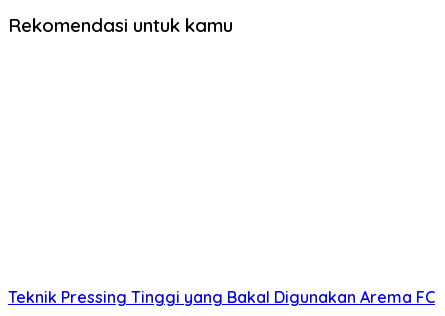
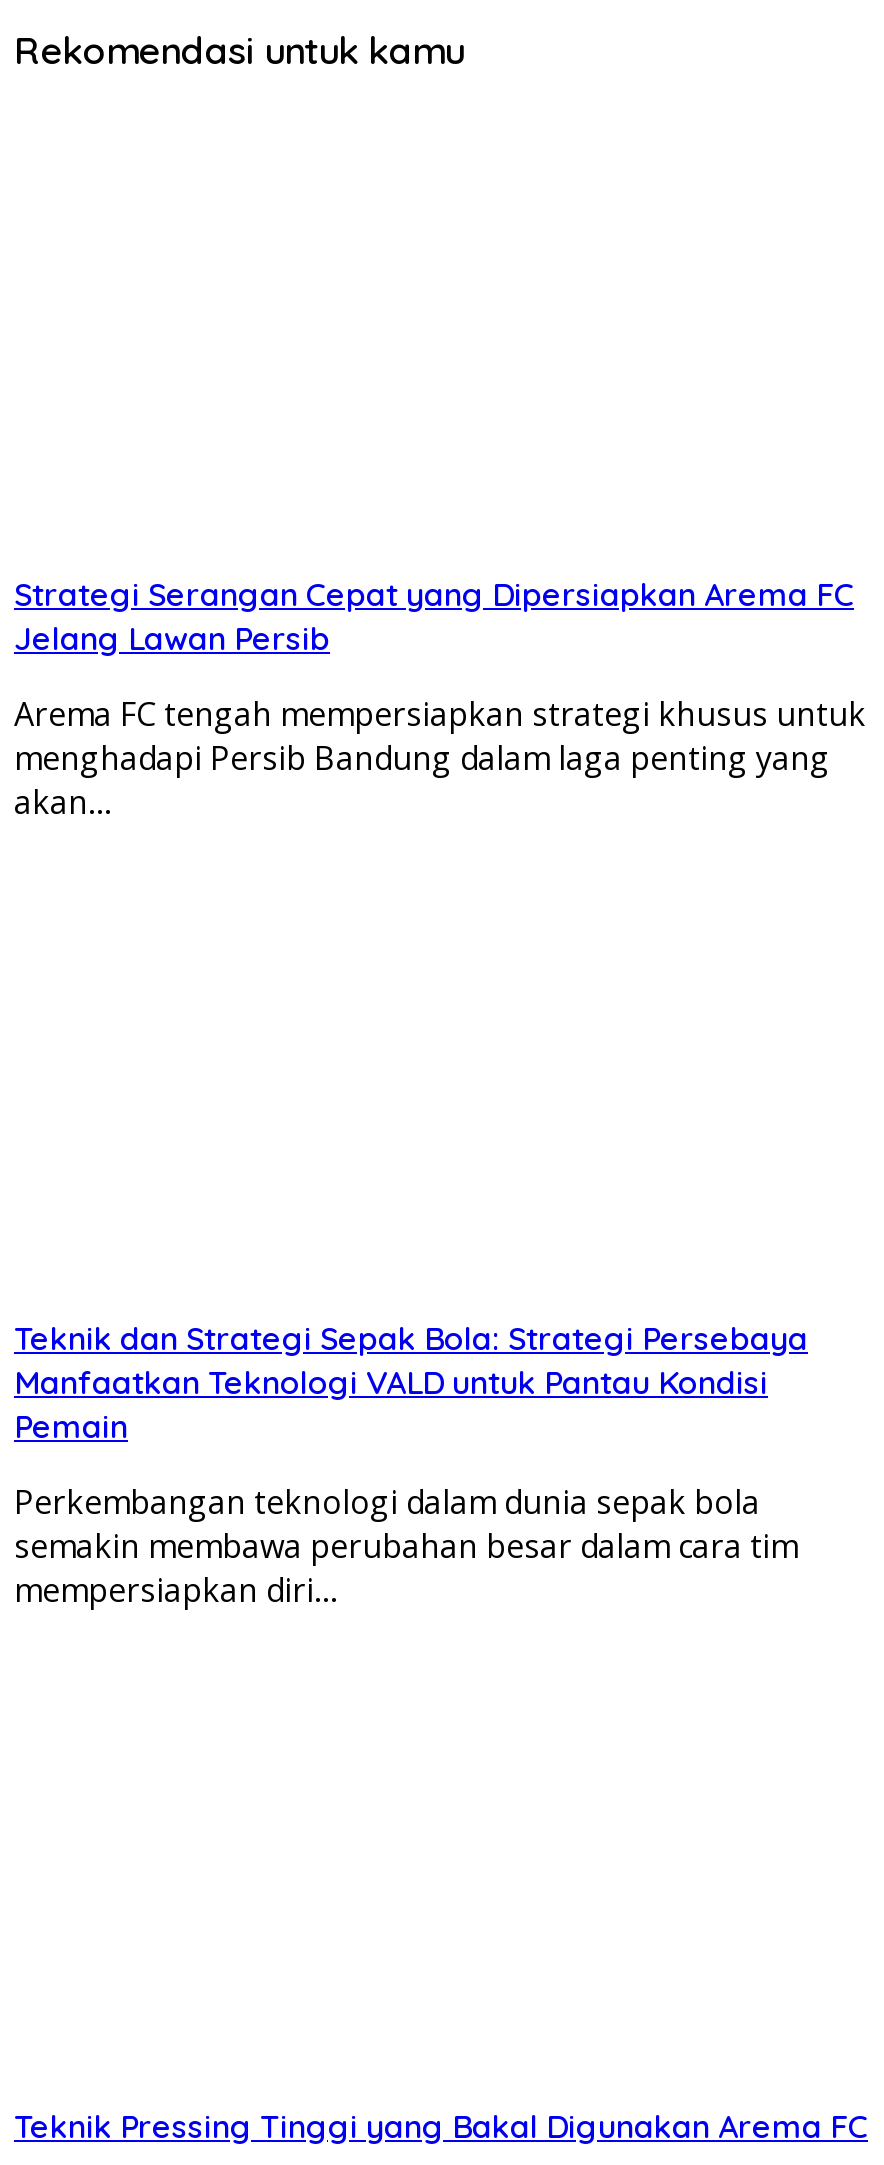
none -> [14,574,866,824] Strategi Serangan Cepat yang Dipersiapkan Arema FC | Jelang Lawan Persib | Arema FC tengah mempersiapkan strategi khusus untuk | menghadapi Persib Bandung dalam laga penting yang | akan…
none -> [14,1318,808,1612] Teknik dan Strategi Sepak Bola: Strategi Persebaya | Manfaatkan Teknologi VALD untuk Pantau Kondisi | Pemain | Perkembangan teknologi dalam dunia sepak bola | semakin membawa perubahan besar dalam cara tim | mempersiapkan diri…

